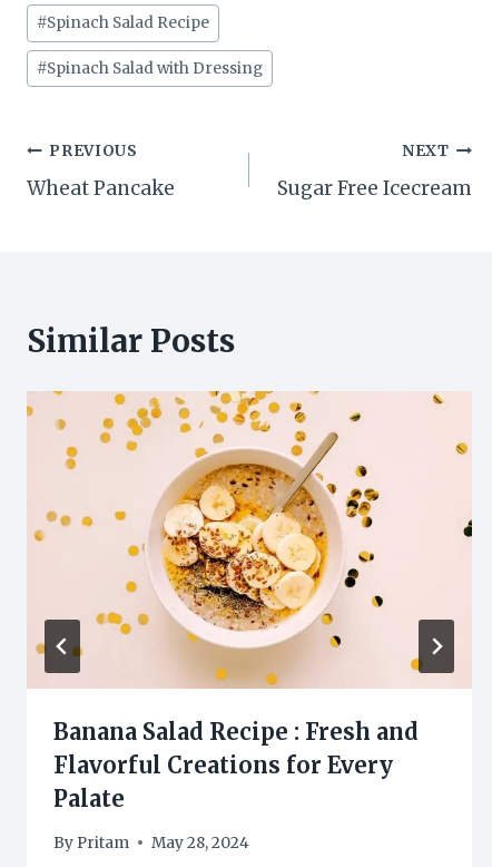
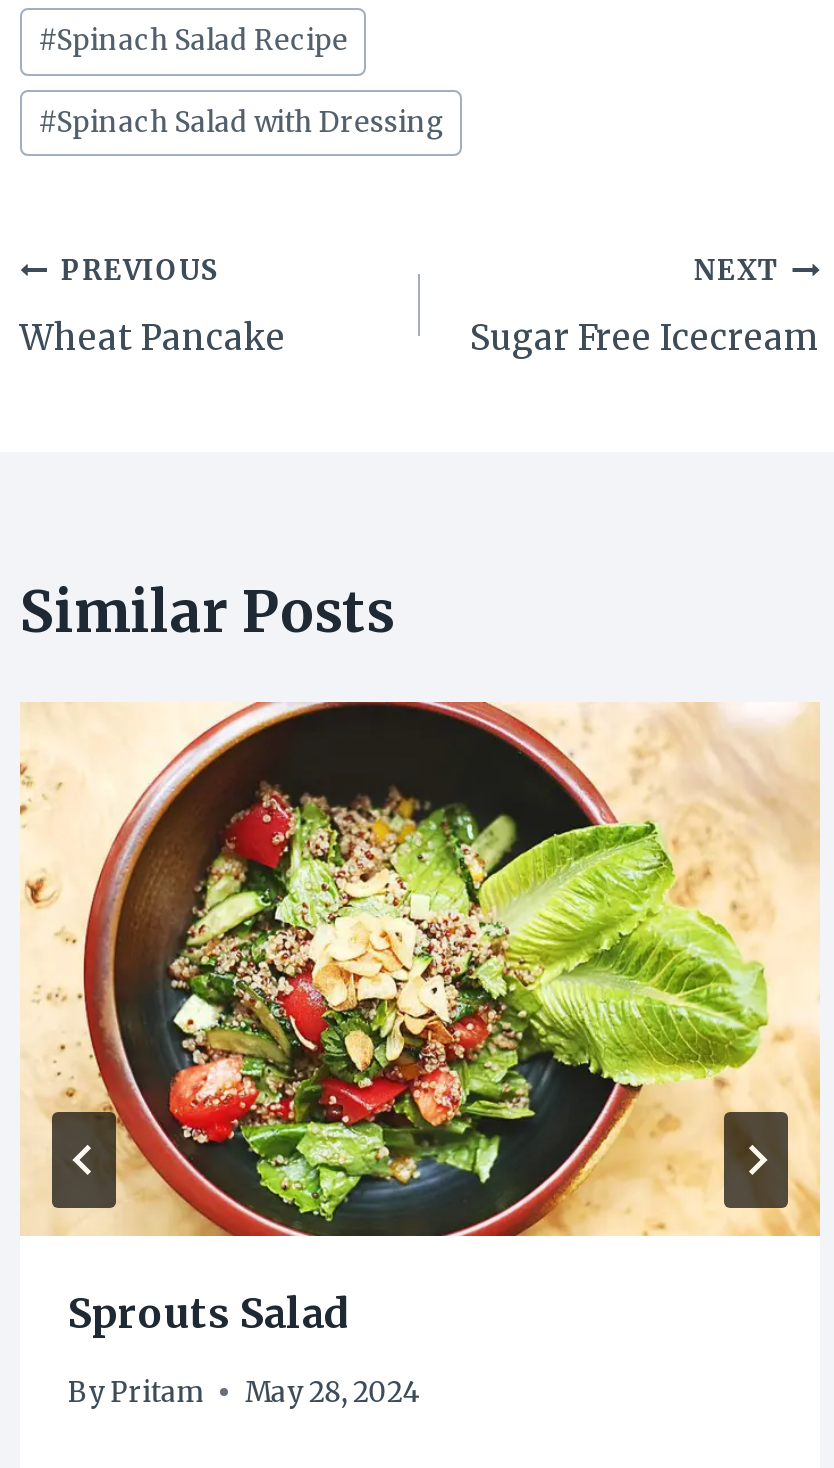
[26,390,473,813] [image] | Banana Salad Recipe : Fresh and | Flavorful Creations for Every | Palate -> [20,700,820,1338] [image] | Sprouts Salad

